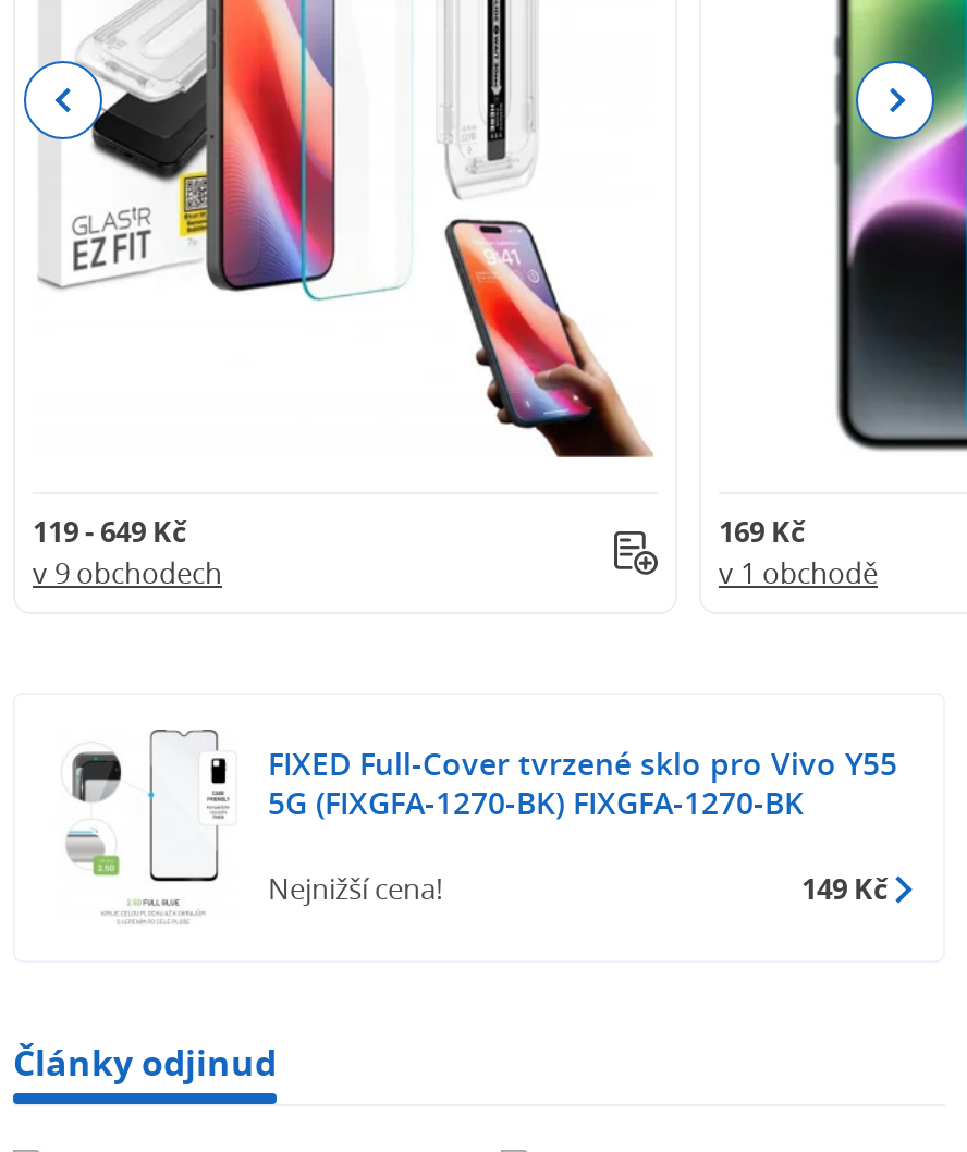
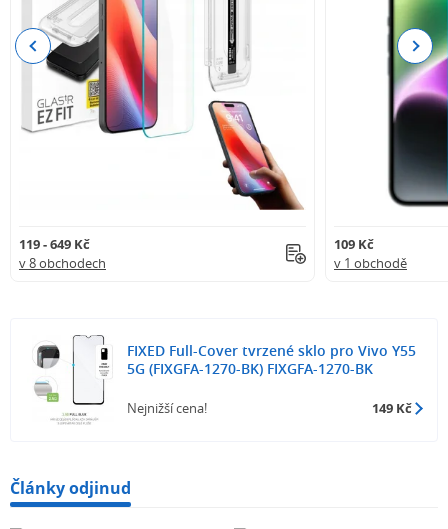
[719,512,806,551] 169 Kč -> [334,235,374,253] 109 Kč
[33,553,222,592] v 9 obchodech -> [19,254,106,272] v 8 obchodech

